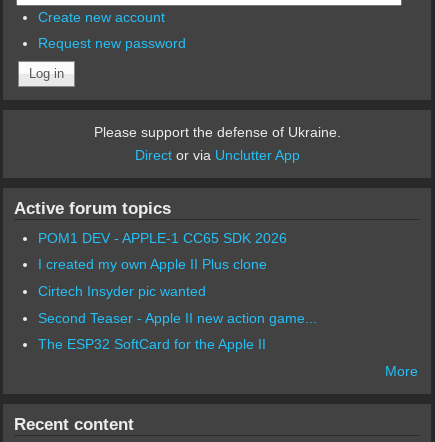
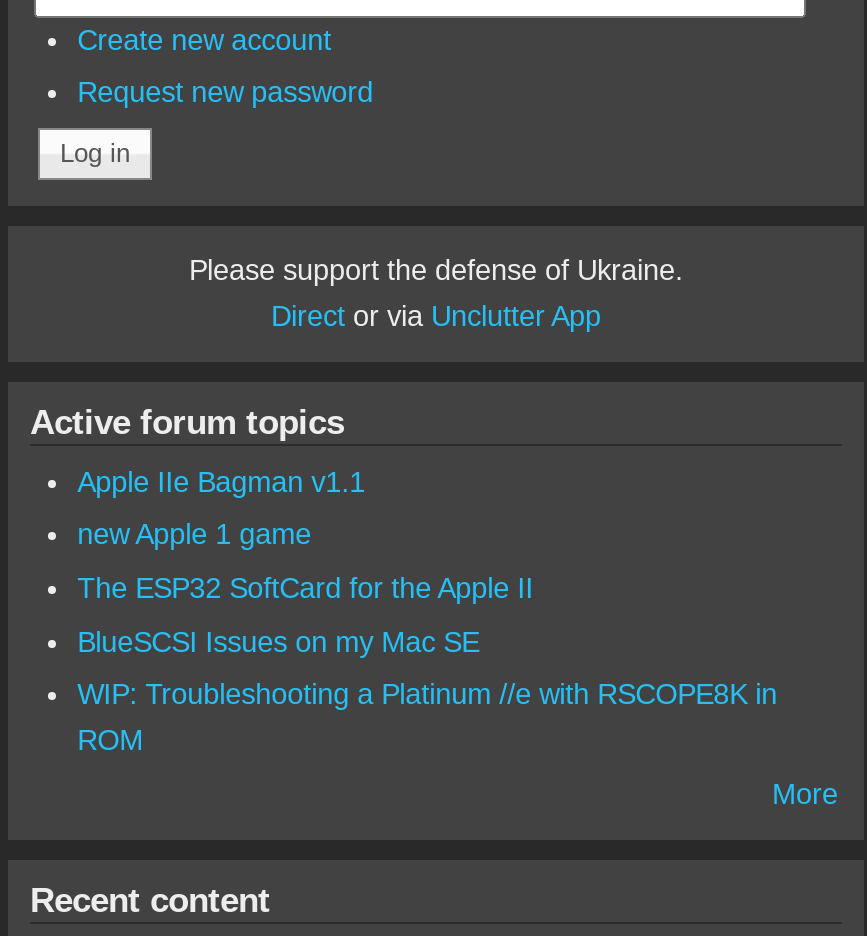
[38,230,317,325] POM1 DEV - APPLE-1 CC65 SDK 2026 | I created my own Apple II Plus clone | Cirtech Insyder pic wanted | Second Teaser - Apple II new action game... -> [77,465,365,551] Apple IIe Bagman v1.1 | new Apple 1 game
moved [38,336,266,352] -> [77,572,533,604]: The ESP32 SoftCard for the Apple II
none -> [77,625,777,756] BlueSCSI Issues on my Mac SE | WIP: Troubleshooting a Platinum //e with RSCOPE8K in | ROM

